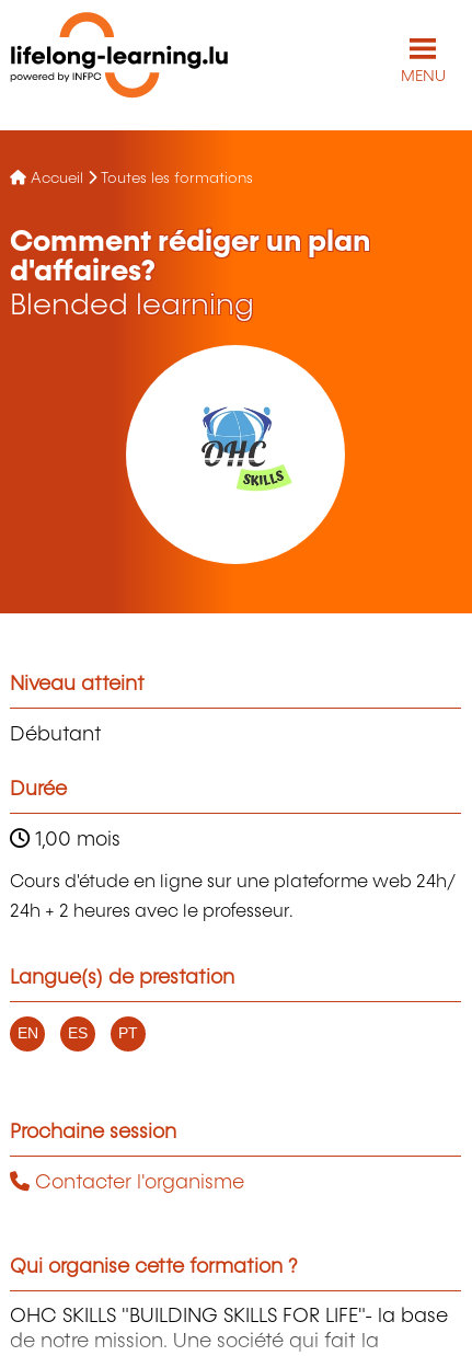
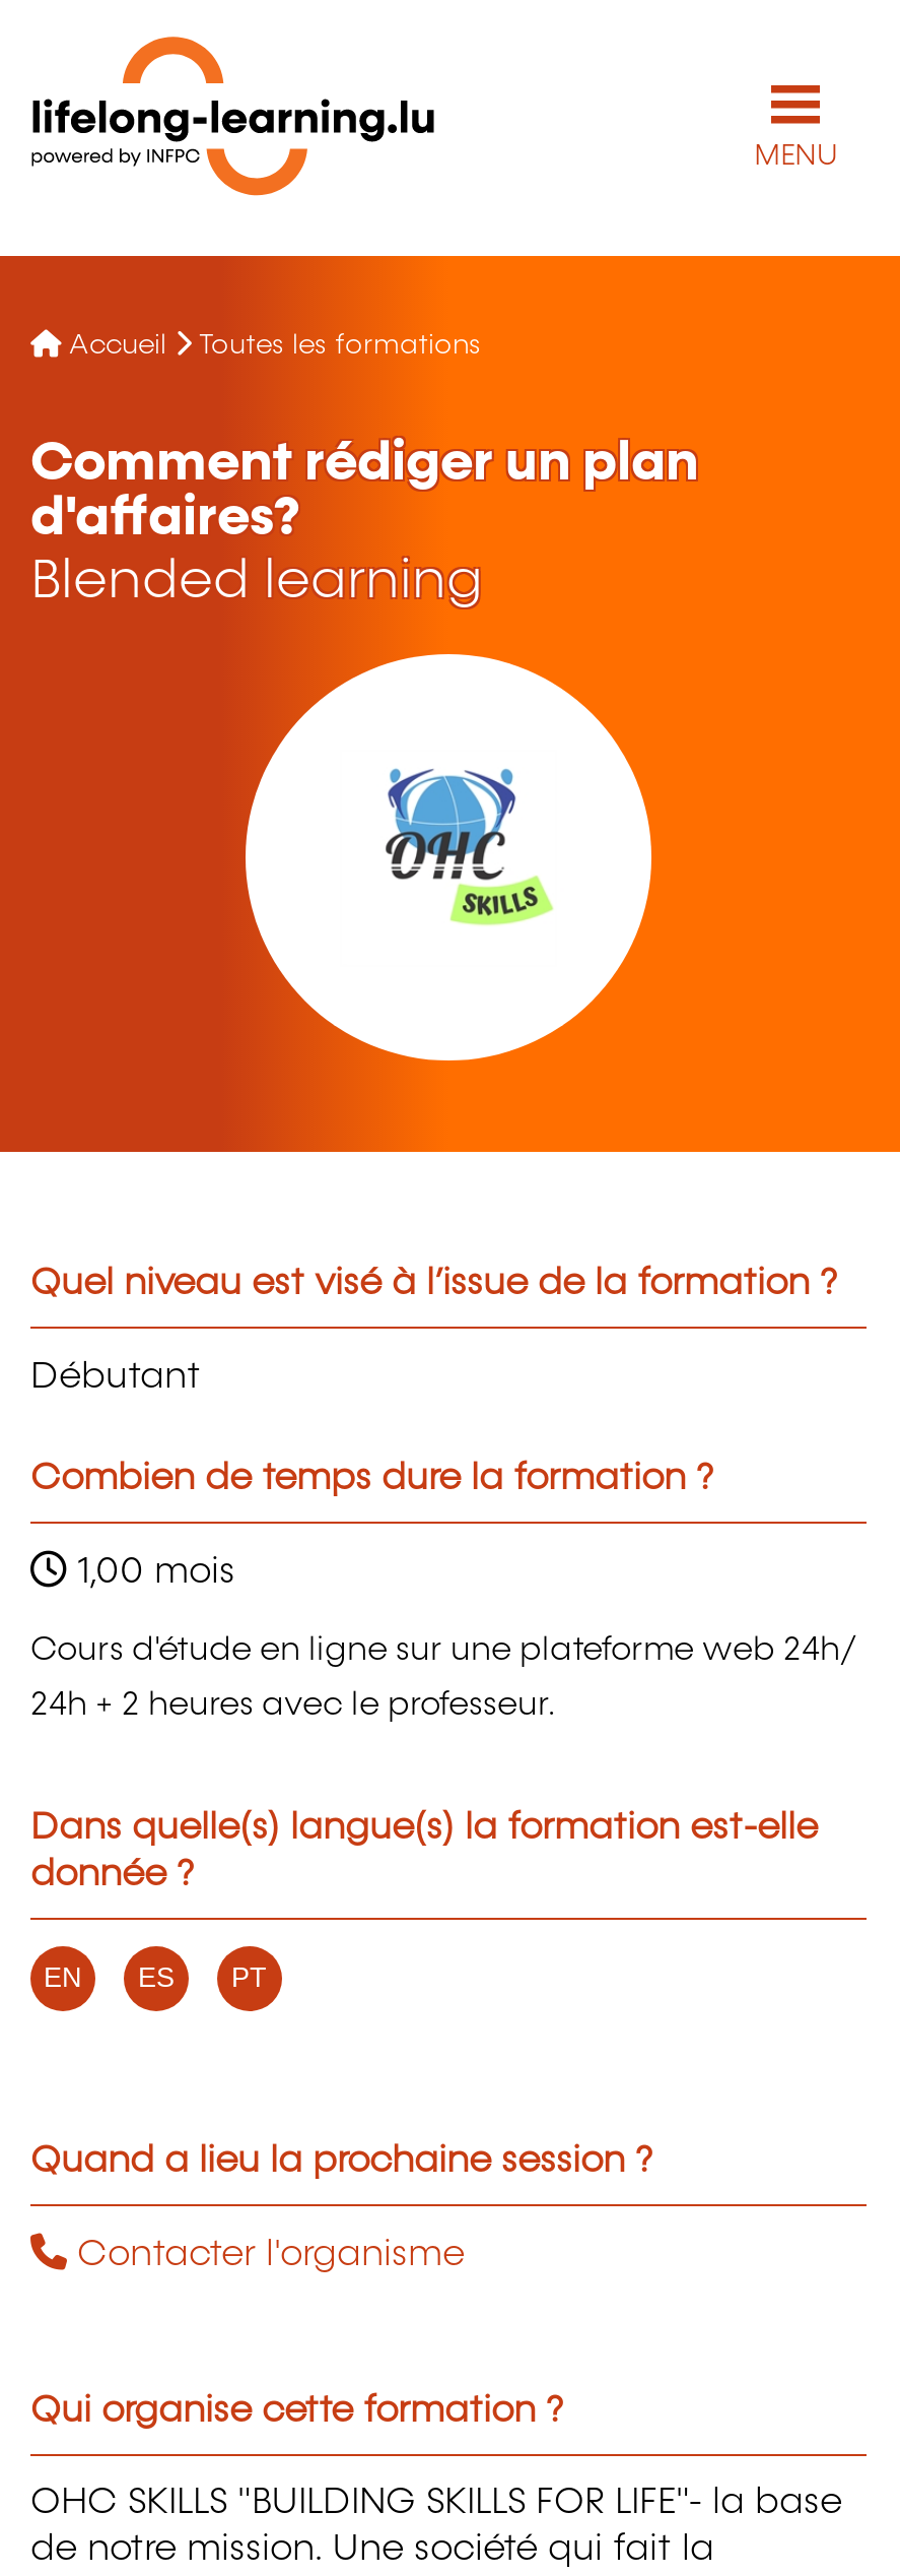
[10,675,145,695] Niveau atteint -> [30,1266,838,1303] Quel niveau est visé à l’issue de la formation ?
[10,780,67,799] Durée -> [30,1460,714,1497] Combien de temps dure la formation ?
[10,968,234,988] Langue(s) de prestation -> [30,1810,818,1893] Dans quelle(s) langue(s) la formation est-elle | donnée ?
[10,1123,176,1142] Prochaine session -> [30,2143,653,2180] Quand a lieu la prochaine session ?

